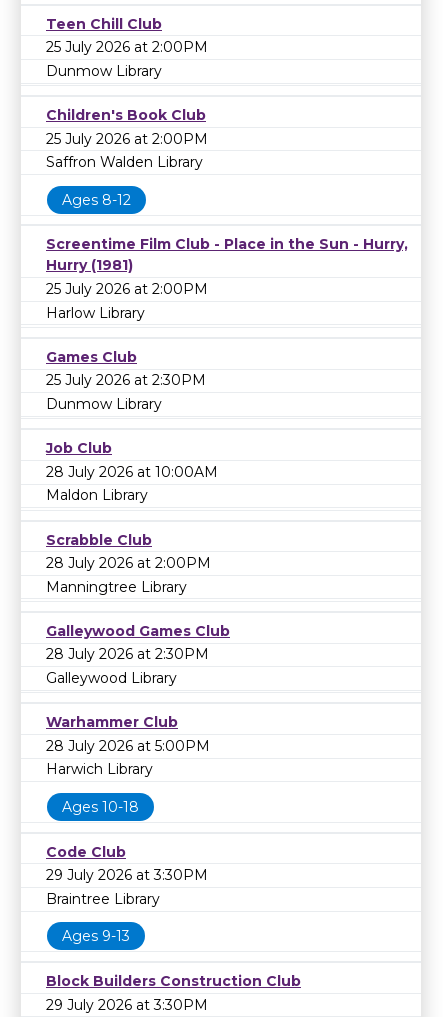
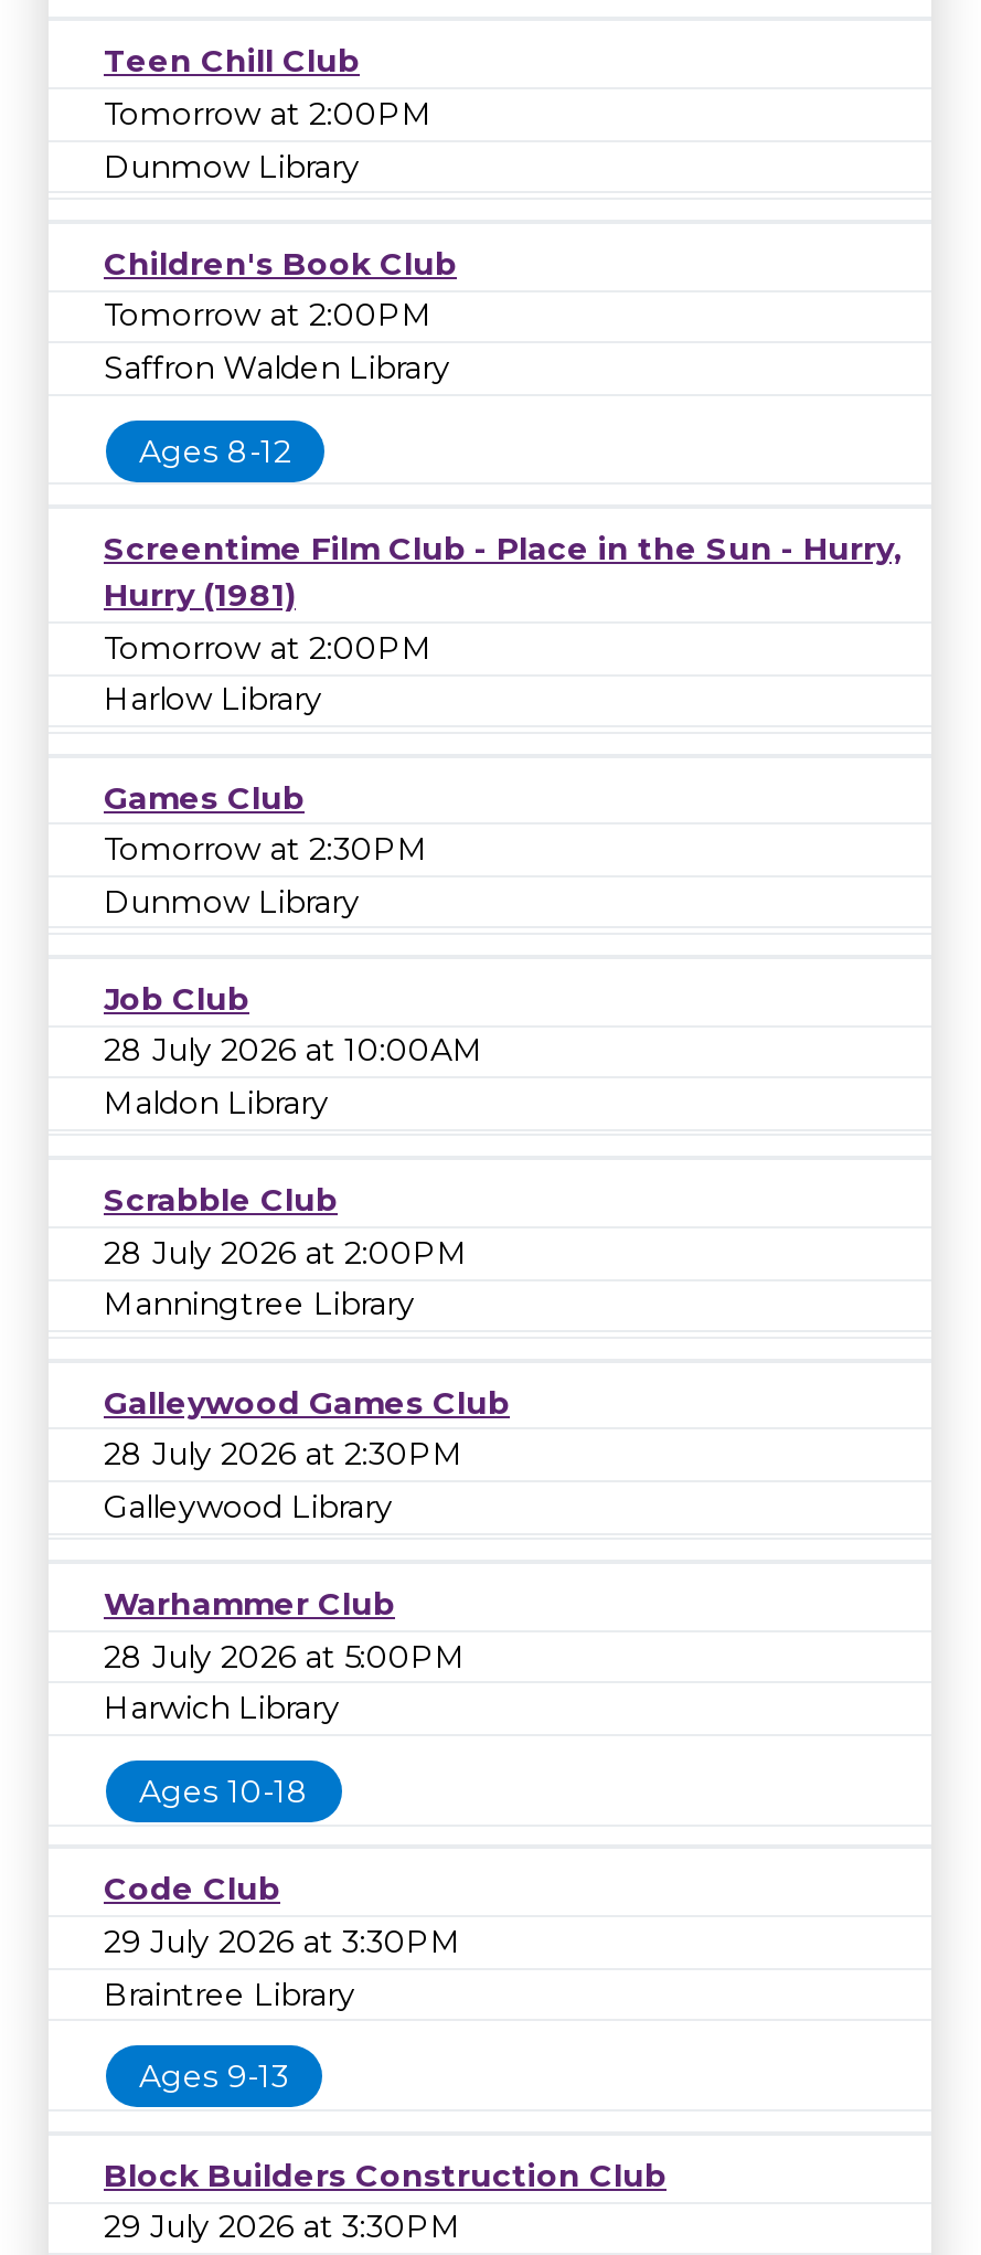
[46,38,208,56] 25 July 2026 at 2:00PM -> [104,94,433,134] Tomorrow at 2:00PM
[46,130,208,148] 25 July 2026 at 2:00PM -> [104,296,433,336] Tomorrow at 2:00PM
[46,280,208,298] 25 July 2026 at 2:00PM -> [104,628,433,668] Tomorrow at 2:00PM
[46,371,206,389] 25 July 2026 at 2:30PM -> [104,830,428,869] Tomorrow at 2:30PM

